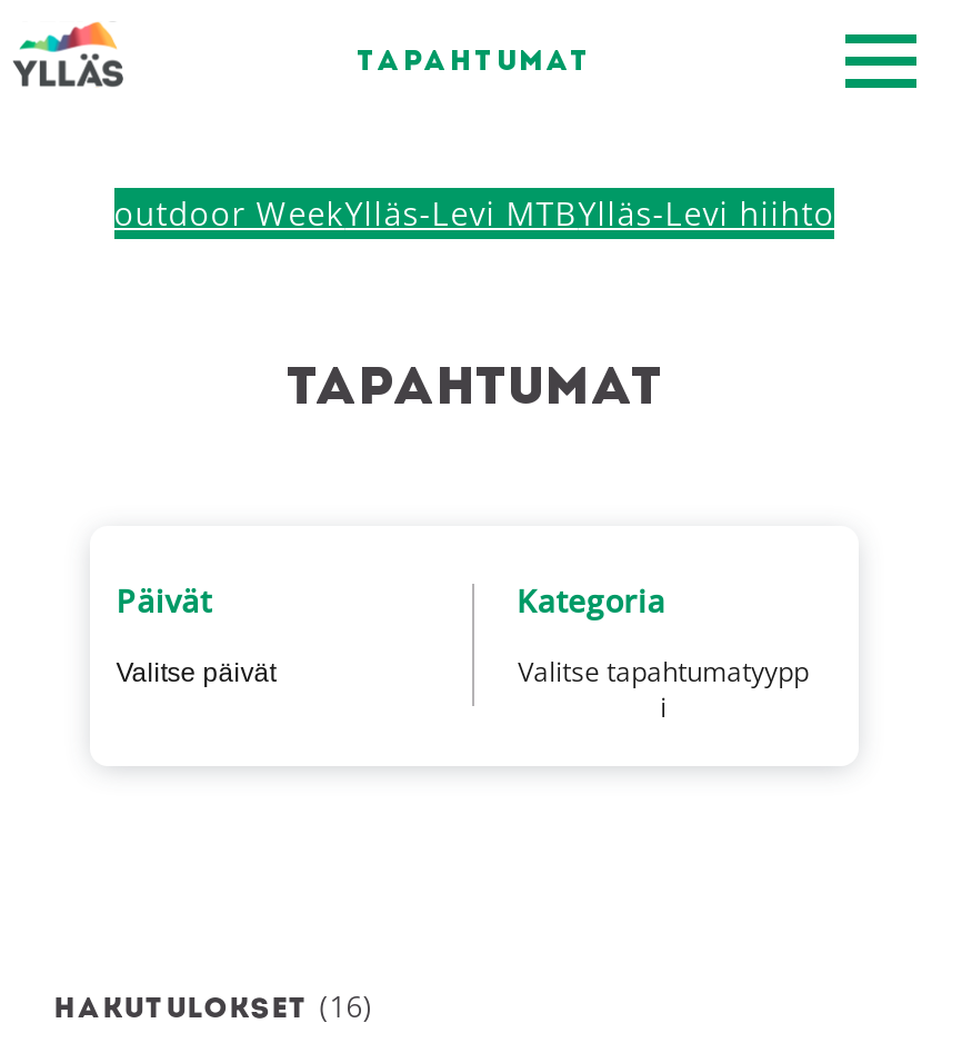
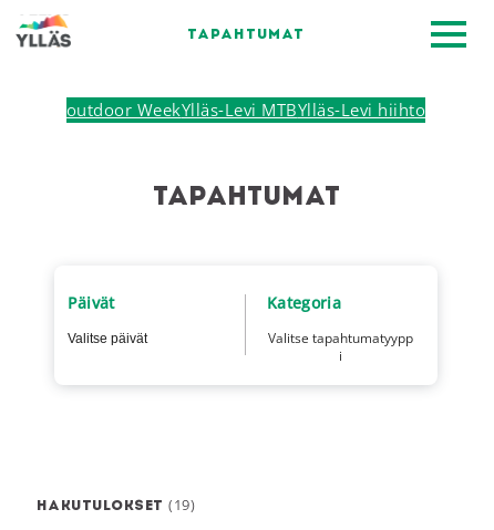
[54,985,373,1025] HAKUTULOKSET (16) -> [36,494,195,514] HAKUTULOKSET (19)

